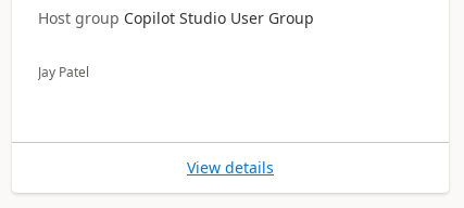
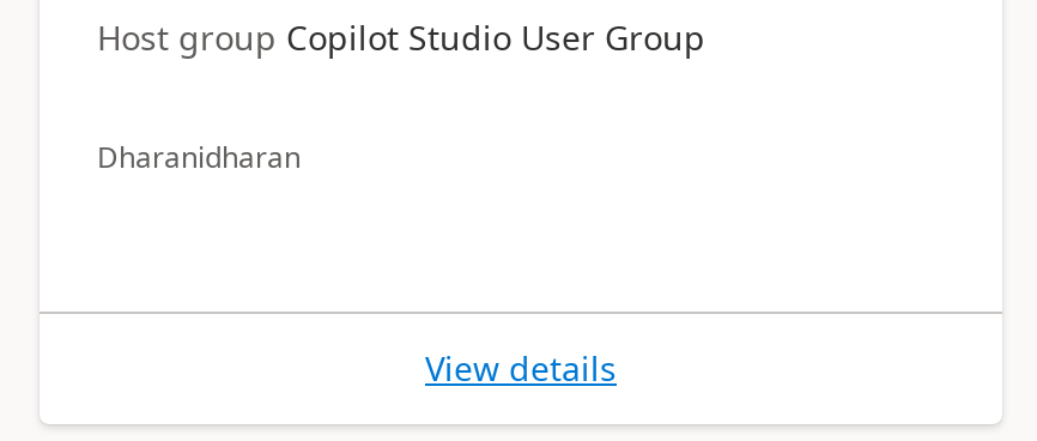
[38,63,89,81] Jay Patel -> [97,137,301,178] Dharanidharan

